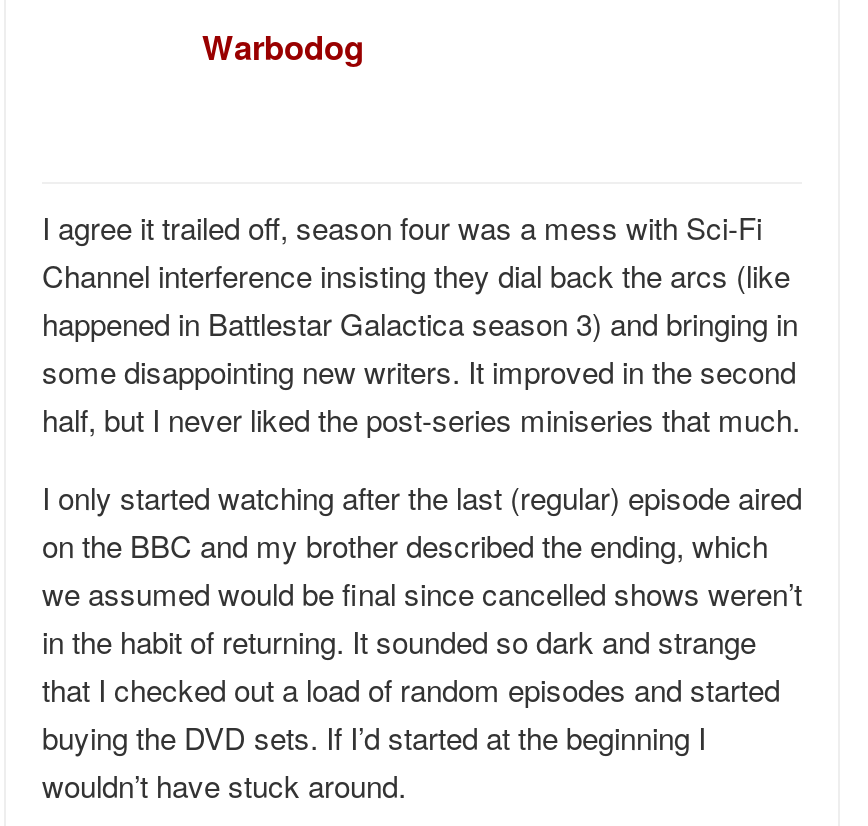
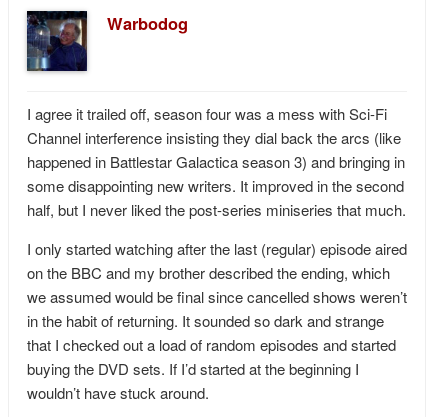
none -> [25,10,89,73] [image]

